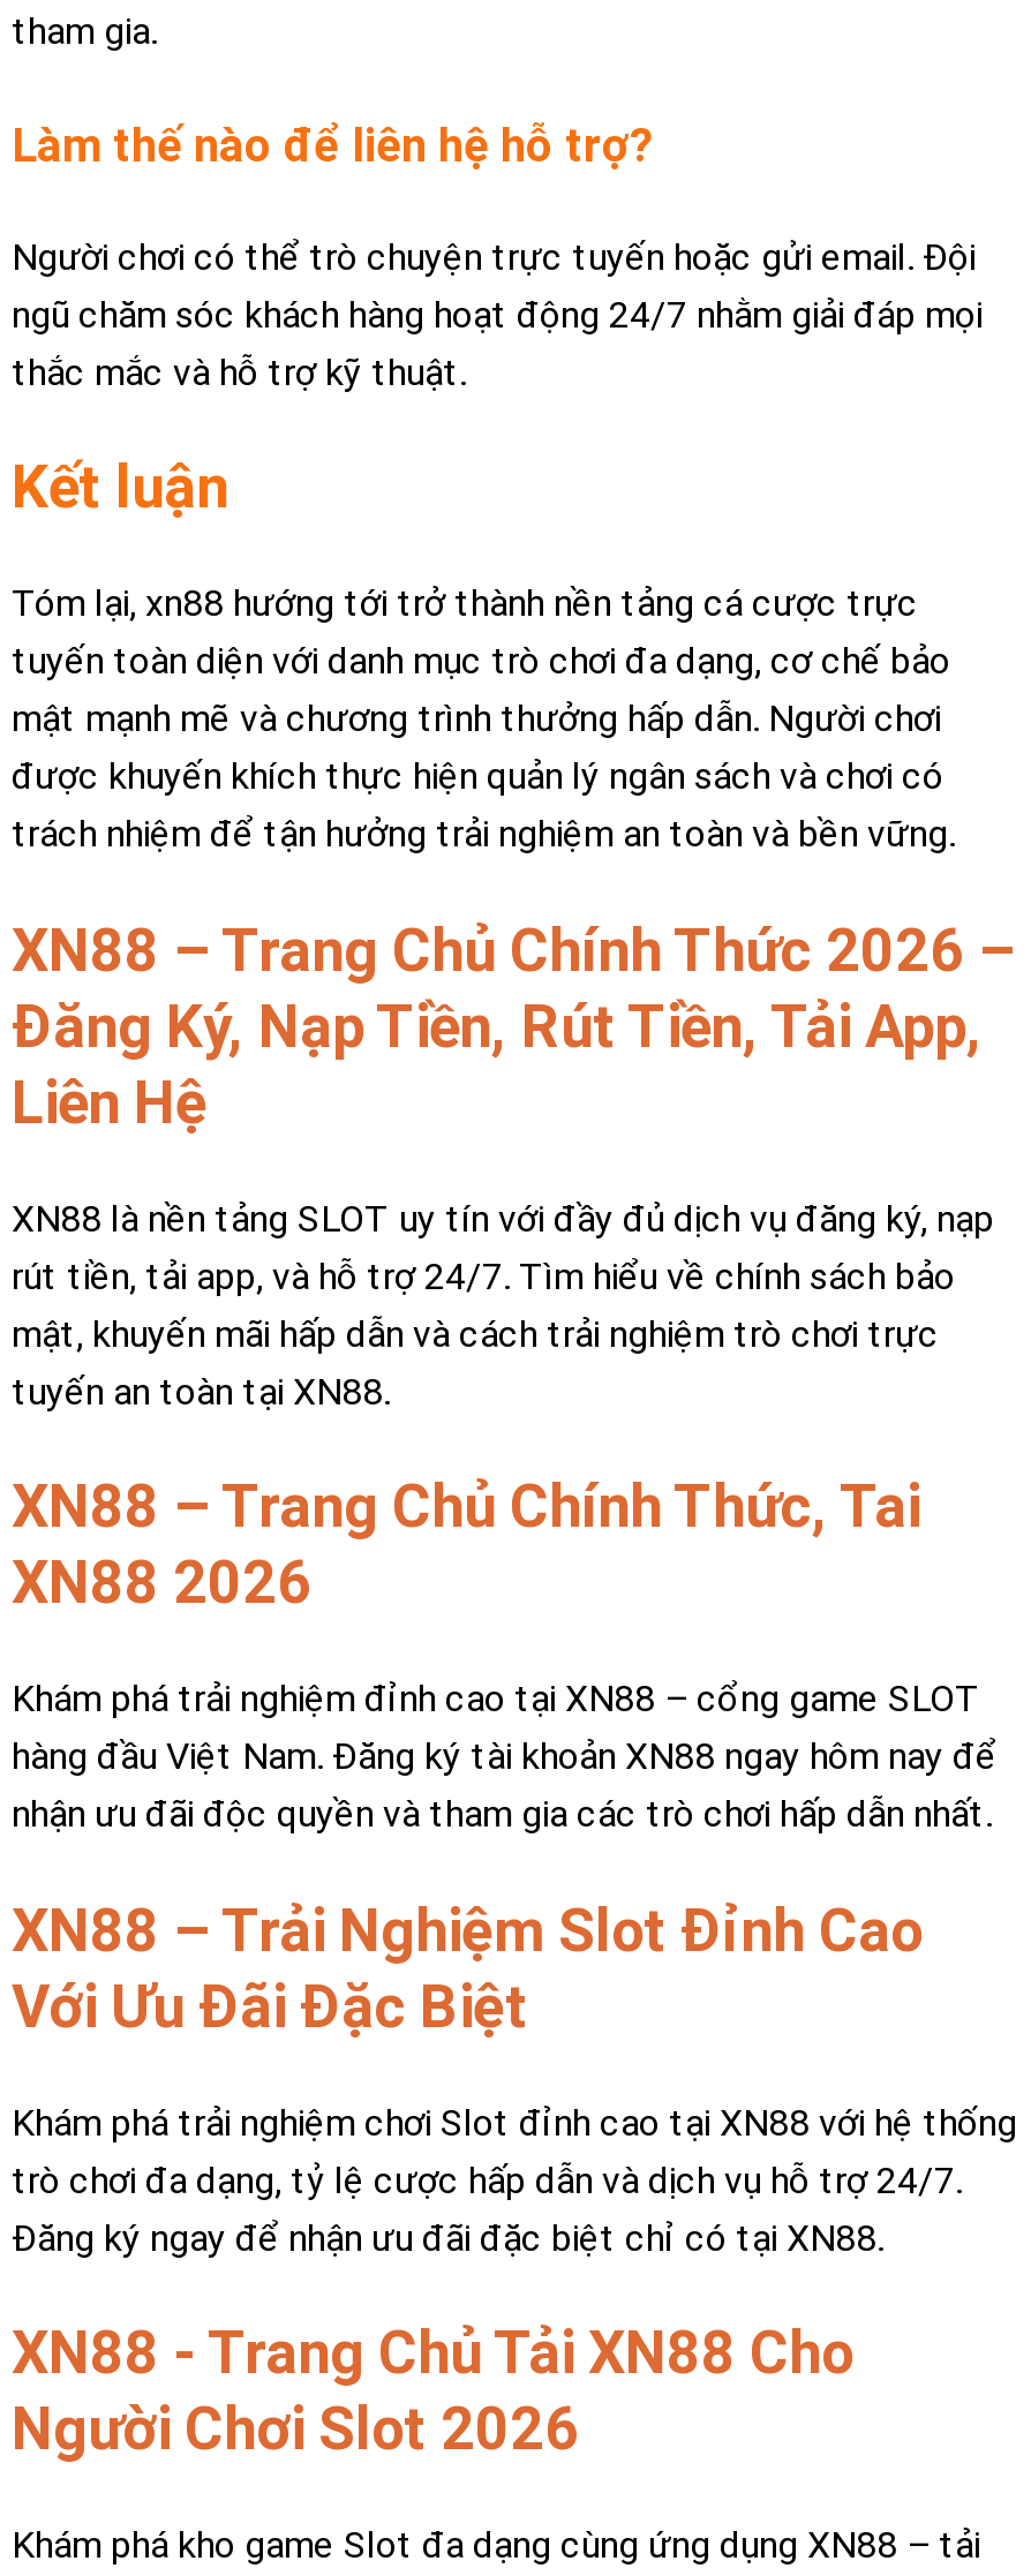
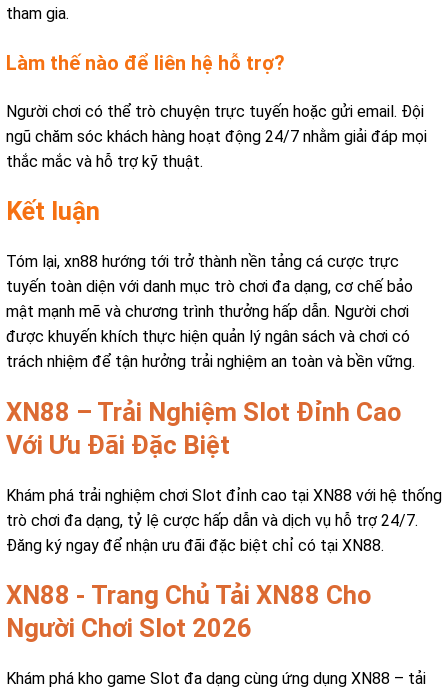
[12,915,1015,1837] XN88 – Trang Chủ Chính Thức 2026 – | Đăng Ký, Nạp Tiền, Rút Tiền, Tải App, | Liên Hệ | XN88 là nền tảng SLOT uy tín với đầy đủ dịch vụ đăng ký, nạp | rút tiền, tải app, và hỗ trợ 24/7. Tìm hiểu về chính sách bảo | mật, khuyến mãi hấp dẫn và cách trải nghiệm trò chơi trực | tuyến an toàn tại XN88. | XN88 – Trang Chủ Chính Thức, Tai | XN88 2026 | Khám phá trải nghiệm đỉnh cao tại XN88 – cổng game SLOT | hàng đầu Việt Nam. Đăng ký tài khoản XN88 ngay hôm nay để | nhận ưu đãi độc quyền và tham gia các trò chơi hấp dẫn nhất. -> none

